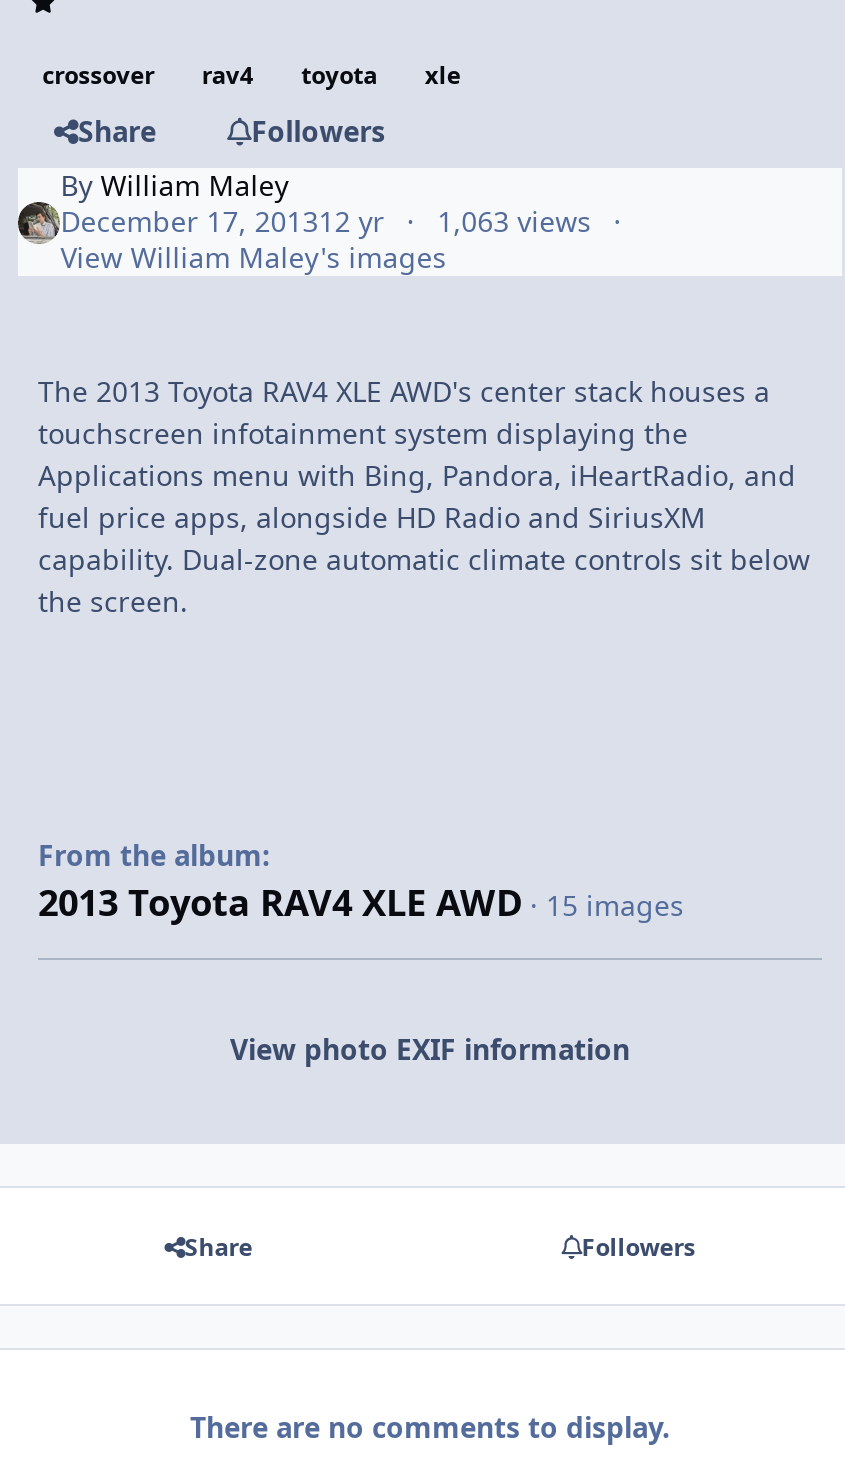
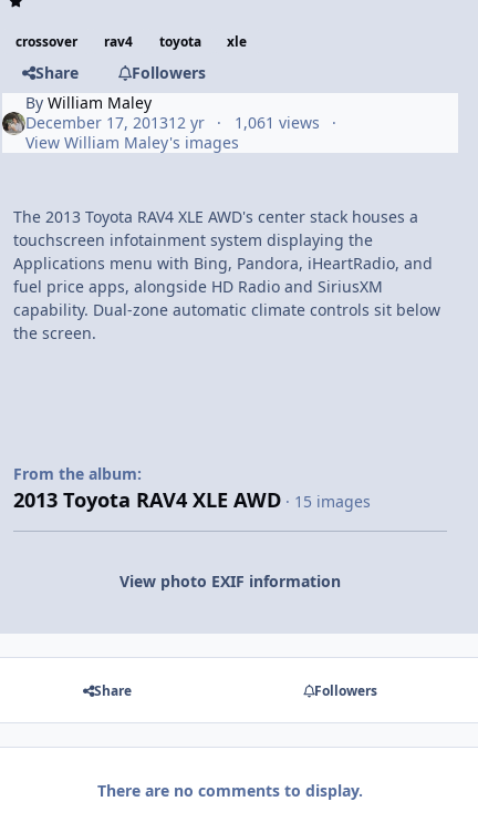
[60,203,591,241] December 17, 201312 yr 1,063 views -> [26,112,319,133] December 17, 201312 yr 1,061 views

